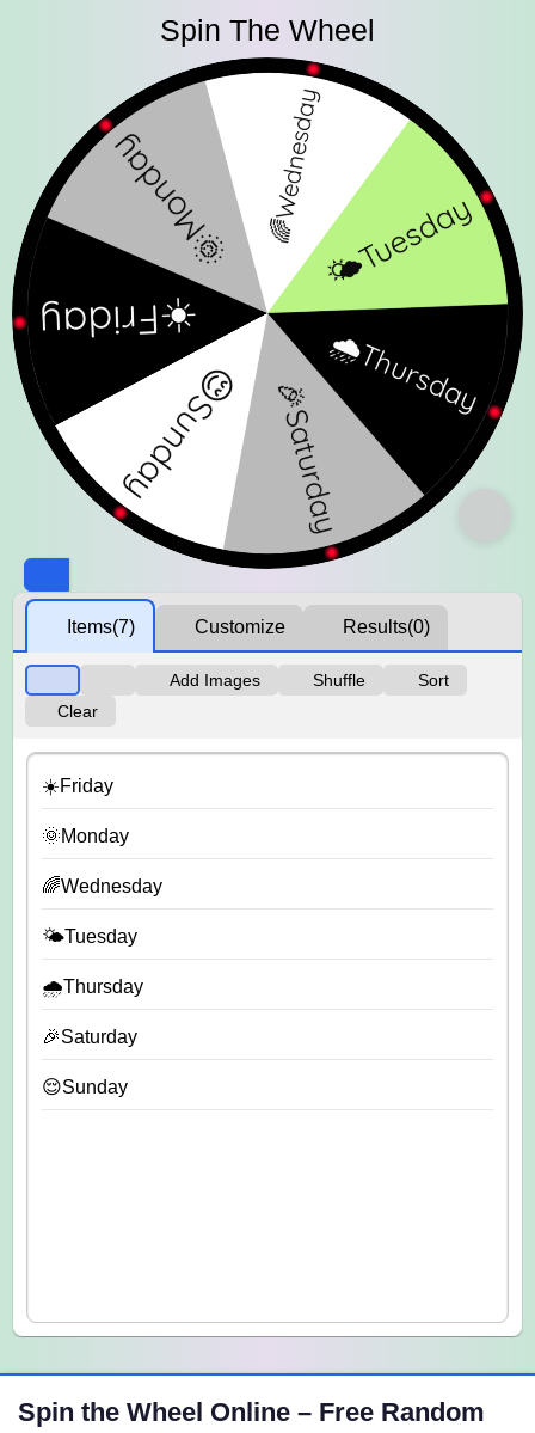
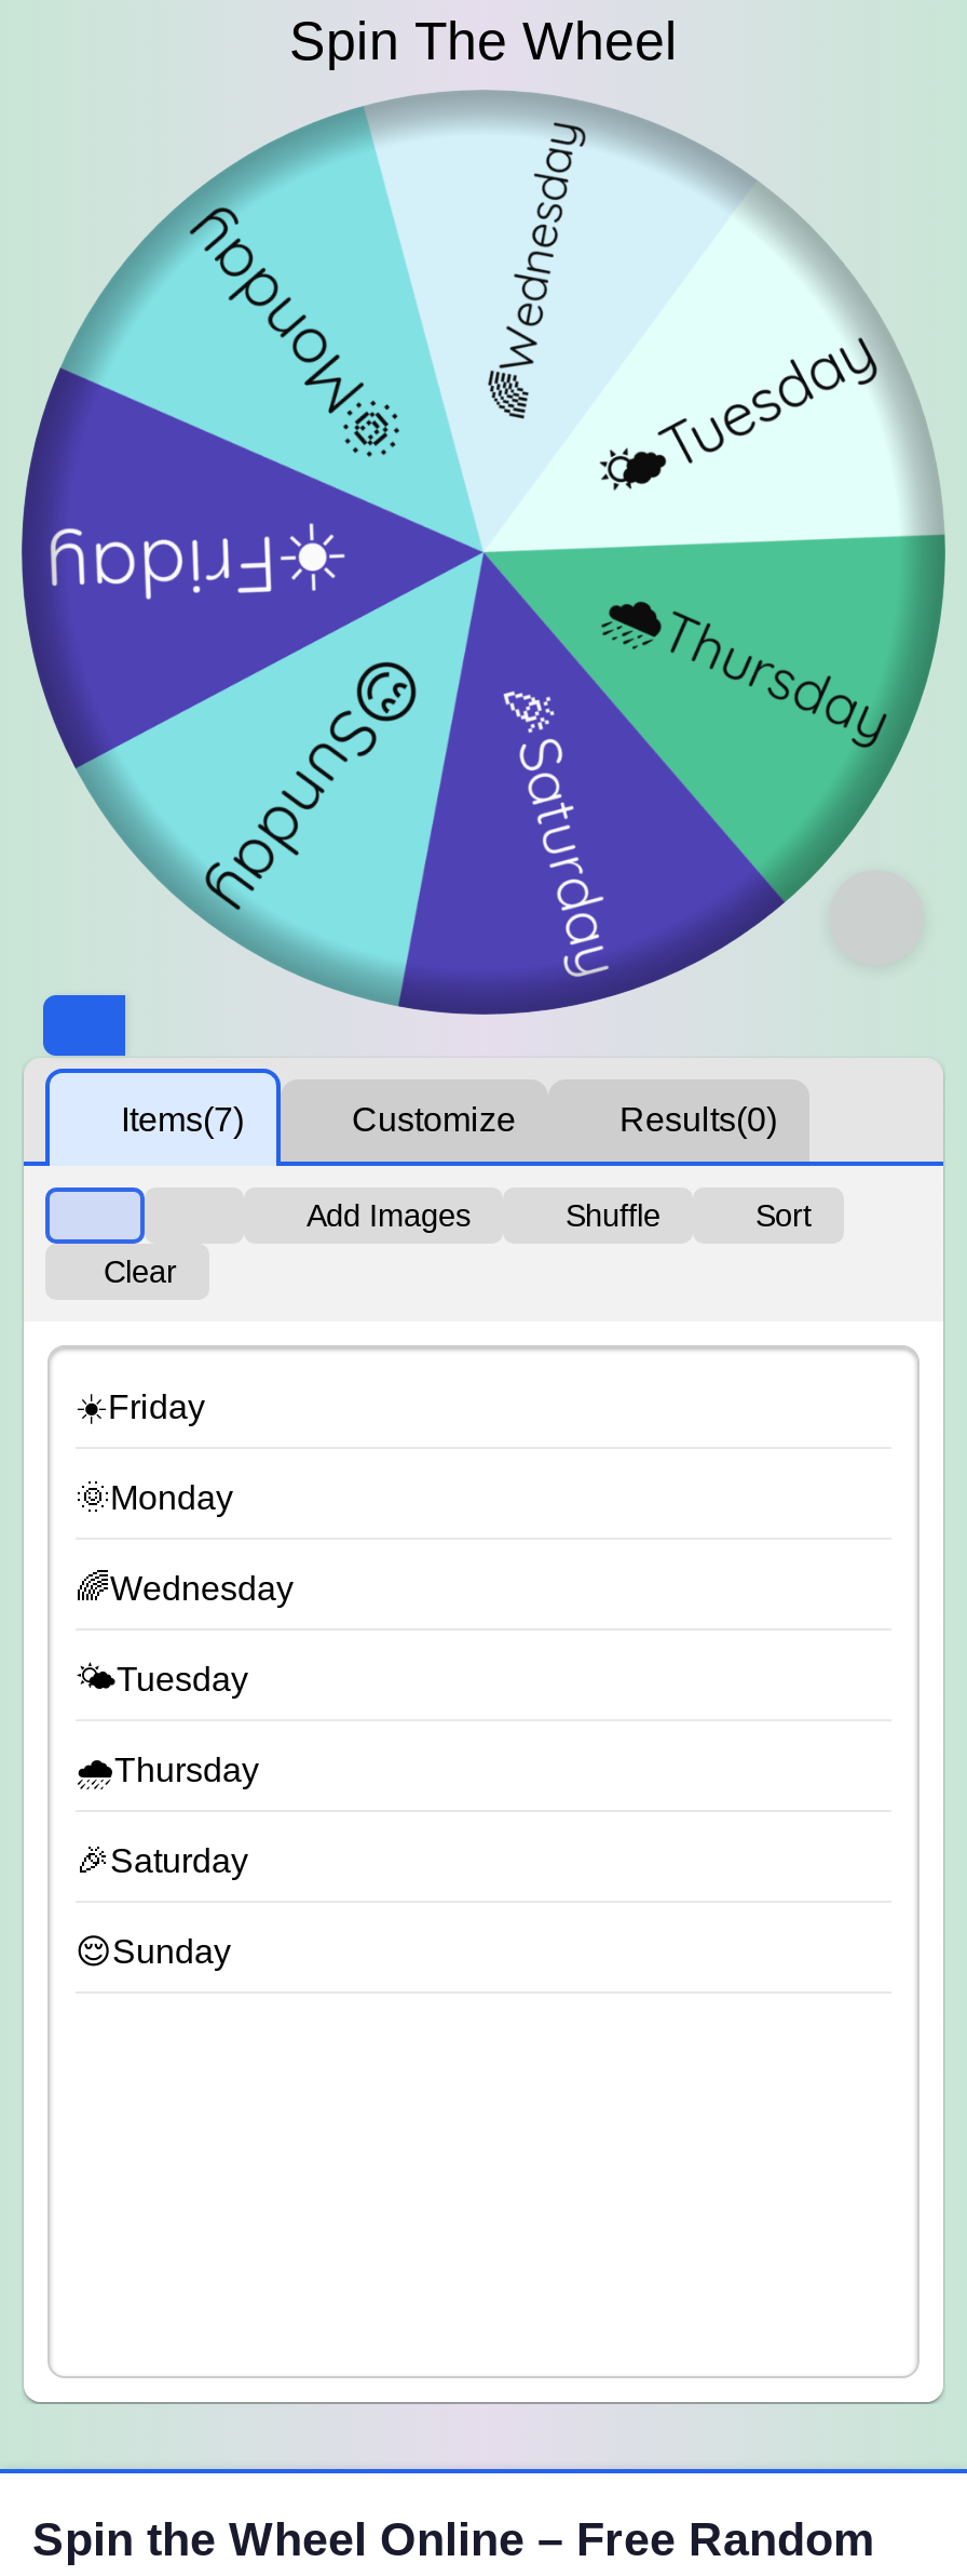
[11,57,524,570] [image] -> [19,90,948,1017] [image]

